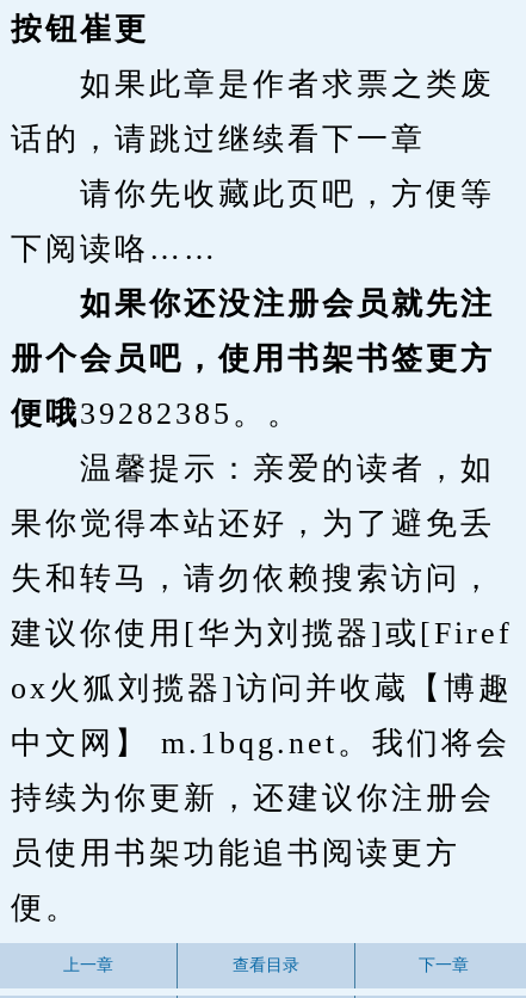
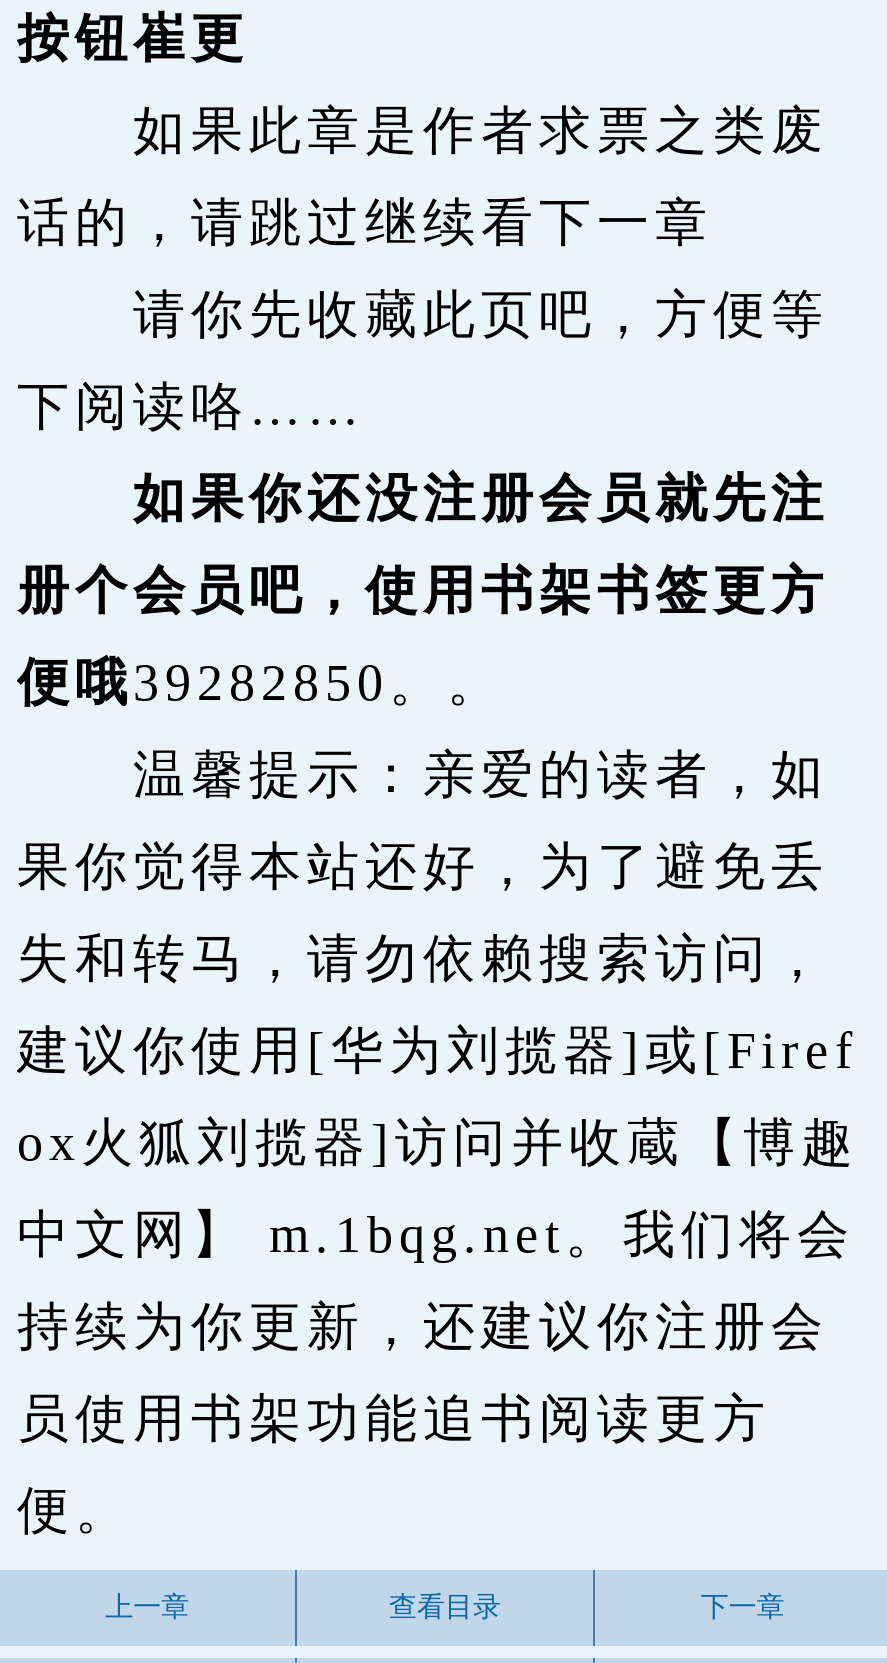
[11,396,302,431] 便哦39282385。。 -> [17,654,505,712] 便哦39282850。。

